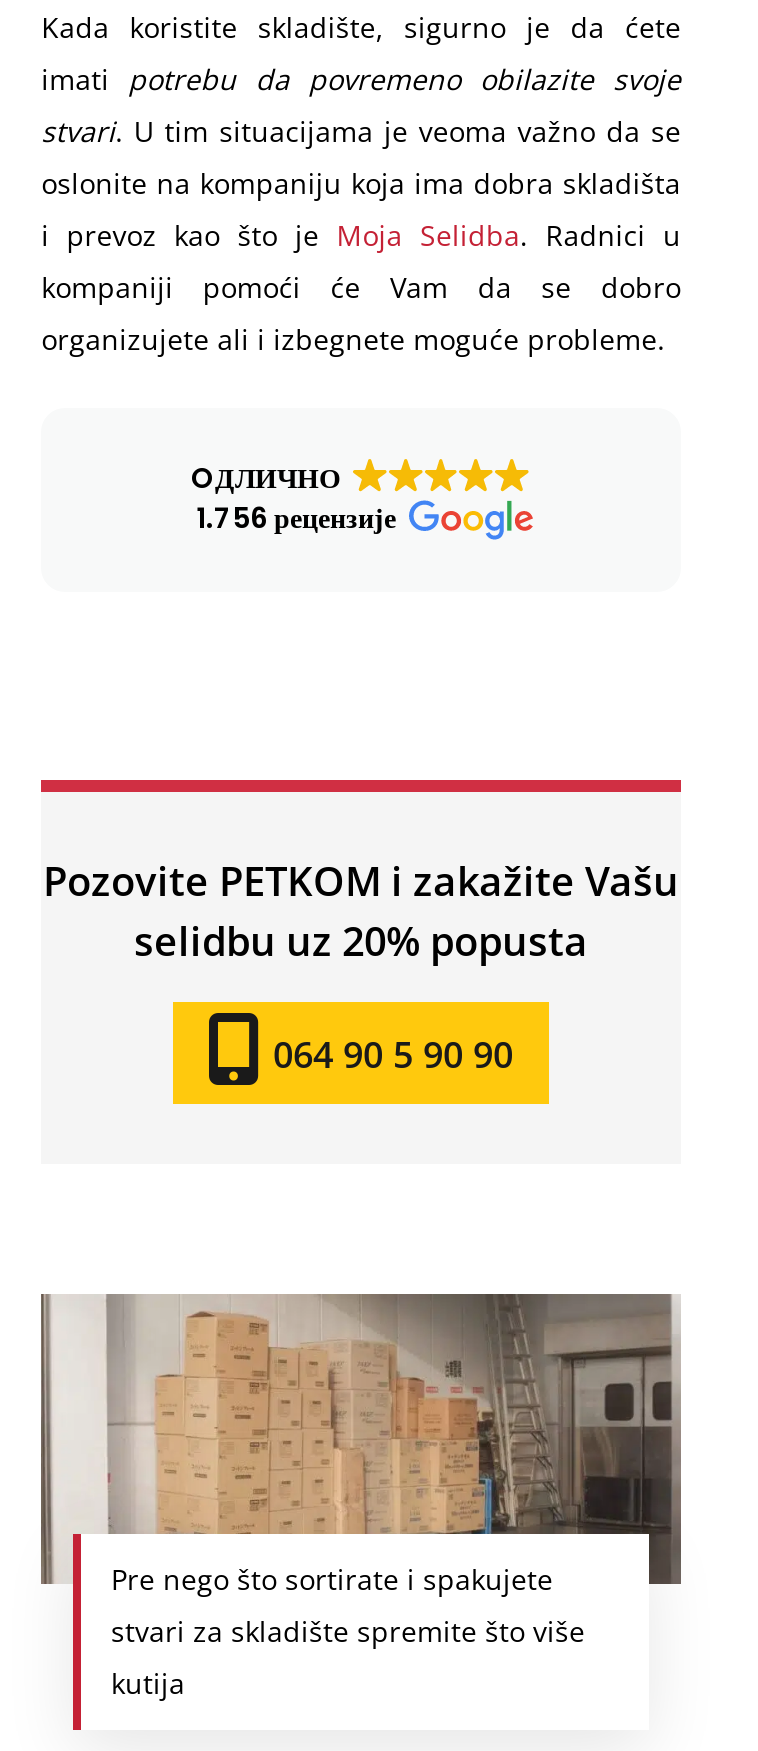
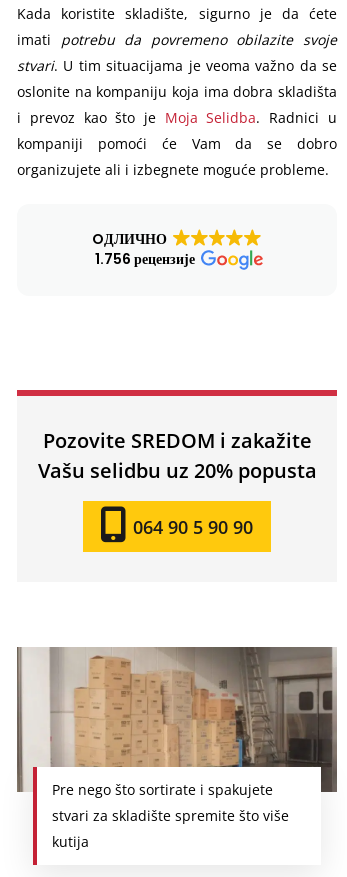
[43,854,679,968] Pozovite PETKOM i zakažite Vašu | selidbu uz 20% popusta -> [37,427,316,484] Pozovite SREDOM i zakažite | Vašu selidbu uz 20% popusta

